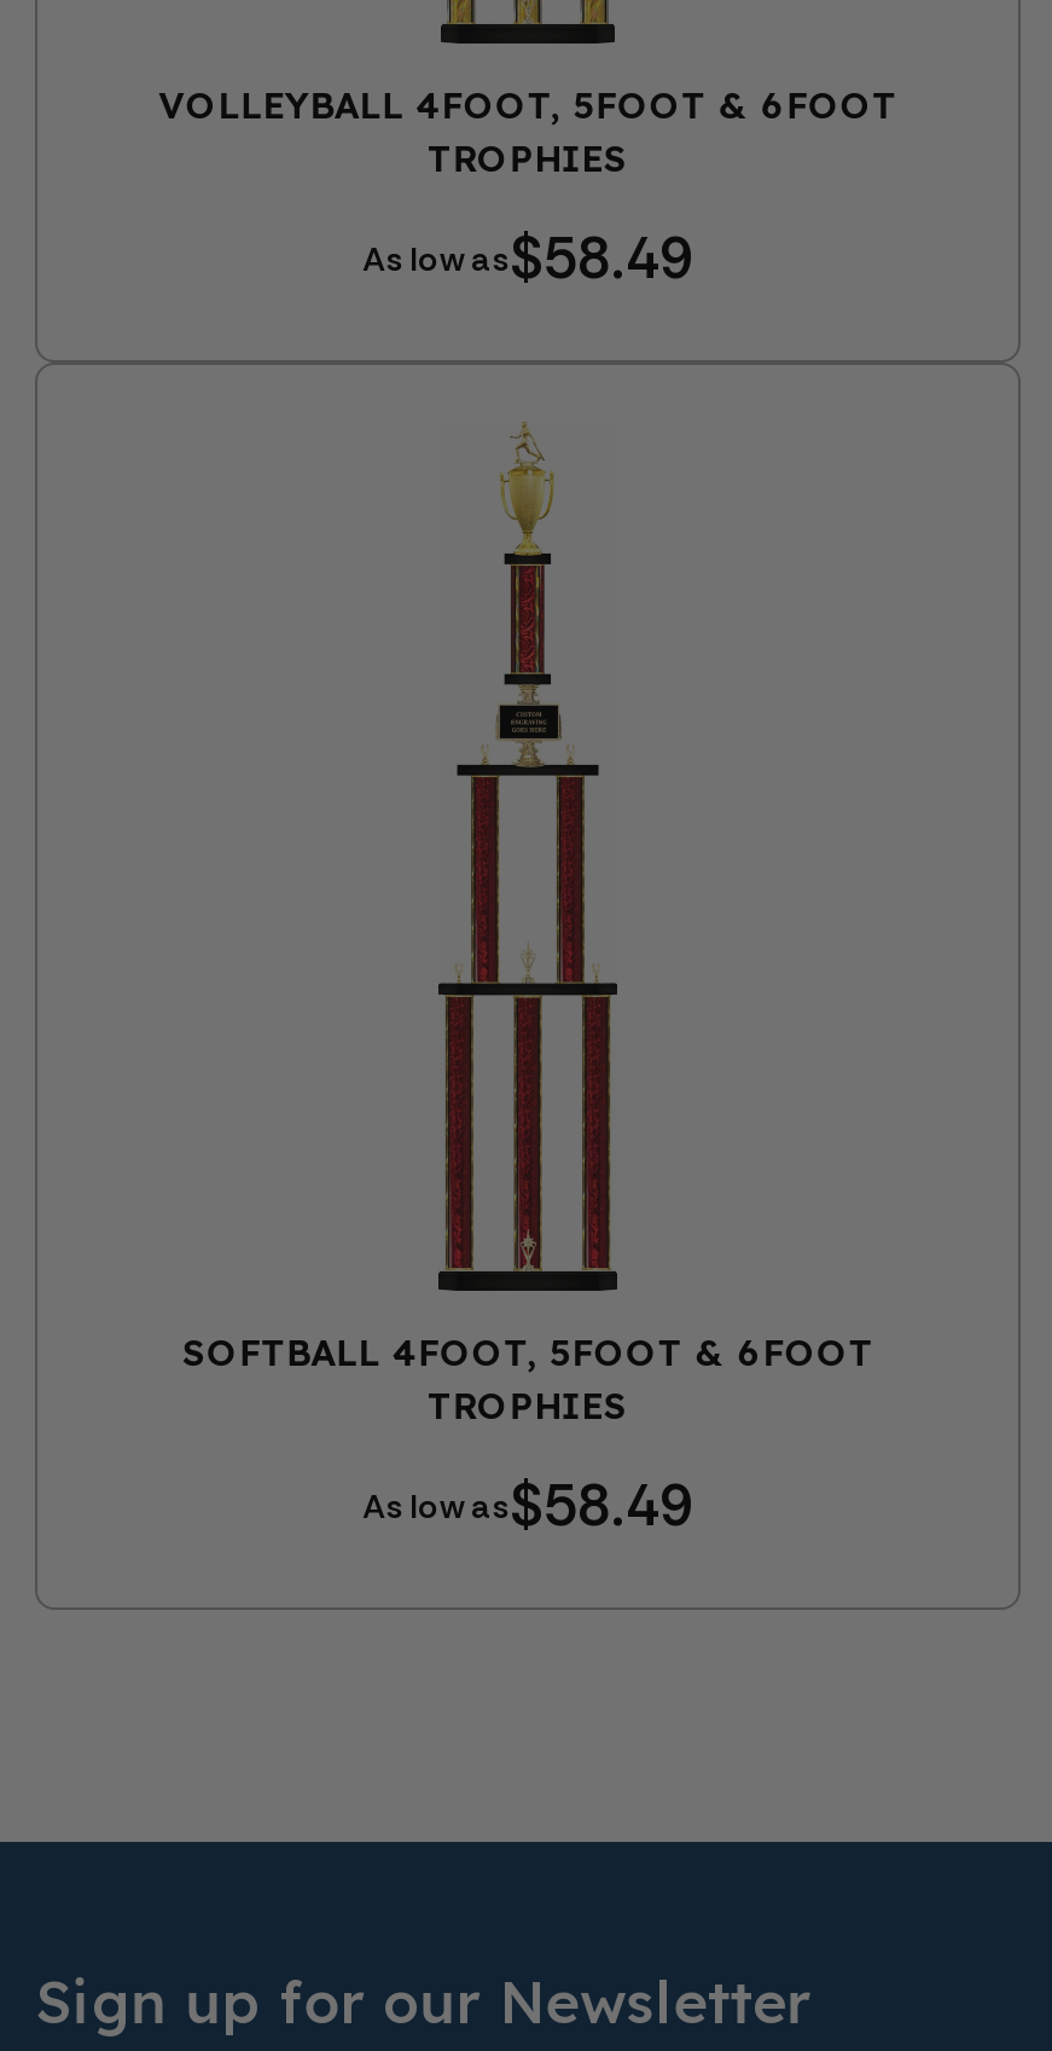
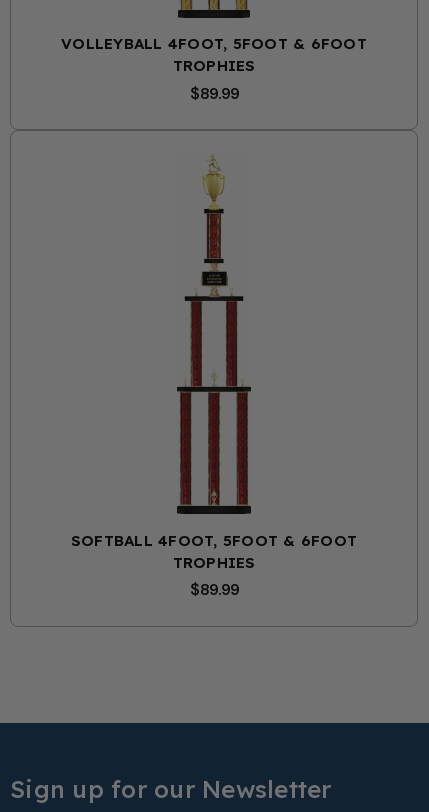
[362,220,693,295] As low as$58.49 -> [189,83,238,104] $89.99
[362,1467,693,1542] As low as$58.49 -> [189,579,238,600] $89.99

